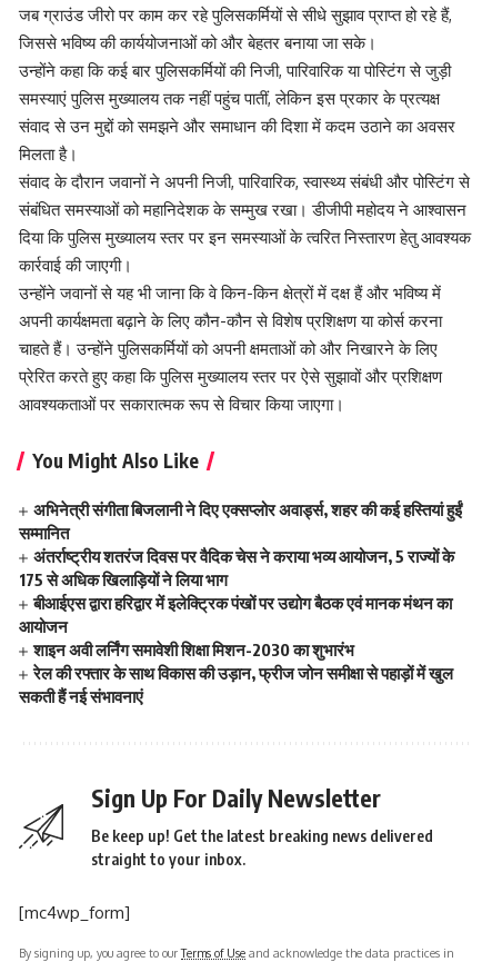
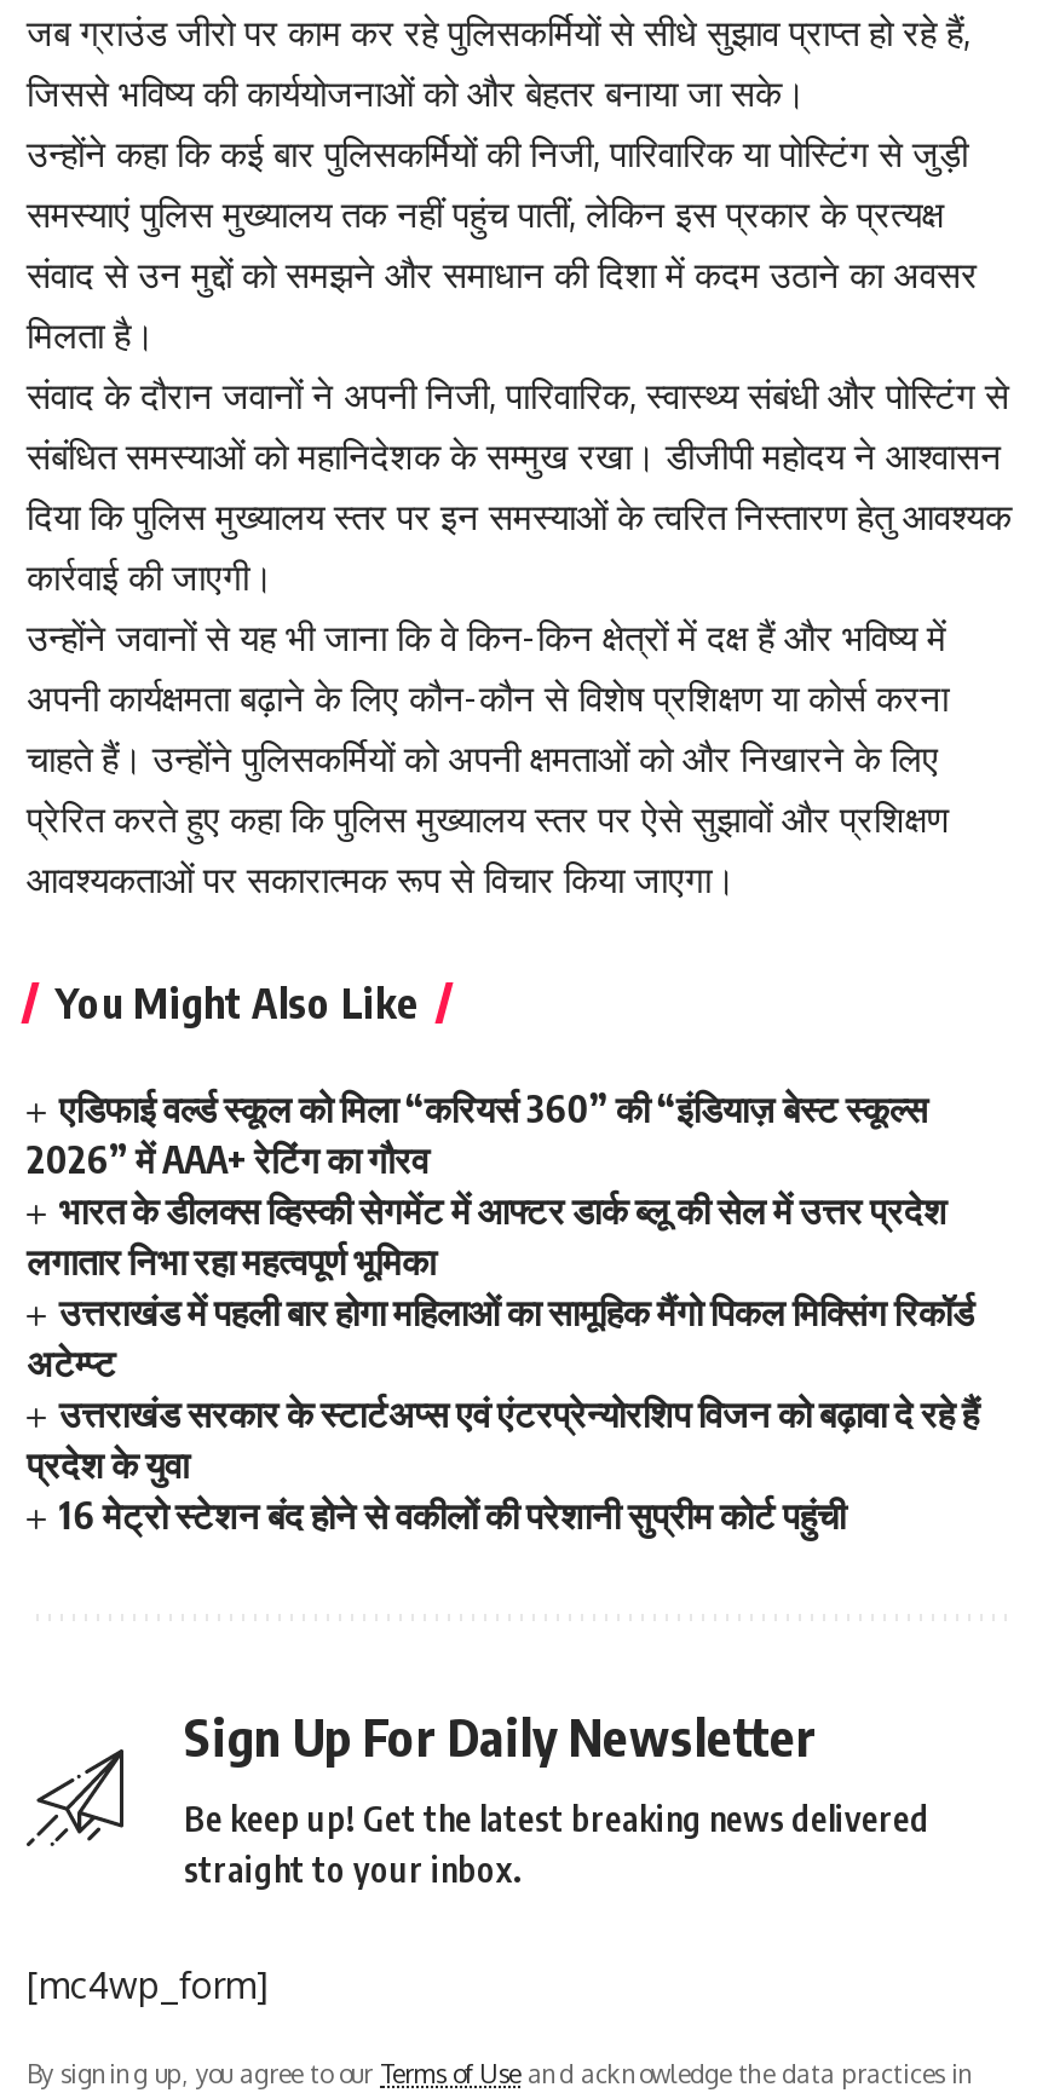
[19,499,462,706] अभिनेत्री संगीता बिजलानी ने दिए एक्सप्लोर अवार्ड्स, शहर की कई हस्तियां हुईं | सम्मानित | अंतर्राष्ट्रीय शतरंज दिवस पर वैदिक चेस ने कराया भव्य आयोजन, 5 राज्यों के | 175 से अधिक खिलाड़ियों ने लिया भाग | बीआईएस द्वारा हरिद्वार में इलेक्ट्रिक पंखों पर उद्योग बैठक एवं मानक मंथन का | आयोजन | शाइन अवी लर्निंग समावेशी शिक्षा मिशन-2030 का शुभारंभ | रेल की रफ्तार के साथ विकास की उड़ान, फ्रीज जोन समीक्षा से पहाड़ों में खुल | सकती हैं नई संभावनाएं -> [27,1086,979,1536] एडिफाई वर्ल्ड स्कूल को मिला “करियर्स 360” की “इंडियाज़ बेस्ट स्कूल्स | 2026” में AAA+ रेटिंग का गौरव | भारत के डीलक्स व्हिस्की सेगमेंट में आफ्टर डार्क ब्लू की सेल में उत्तर प्रदेश | लगातार निभा रहा महत्वपूर्ण भूमिका | उत्तराखंड में पहली बार होगा महिलाओं का सामूहिक मैंगो पिकल मिक्सिंग रिकॉर्ड | अटेम्प्ट | उत्तराखंड सरकार के स्टार्टअप्स एवं एंटरप्रेन्योरशिप विजन को बढ़ावा दे रहे हैं | प्रदेश के युवा | 16 मेट्रो स्टेशन बंद होने से वकीलों की परेशानी सुप्रीम कोर्ट पहुंची

